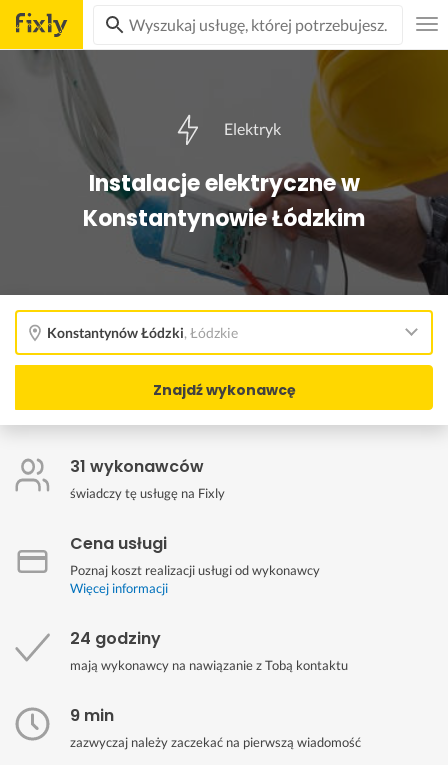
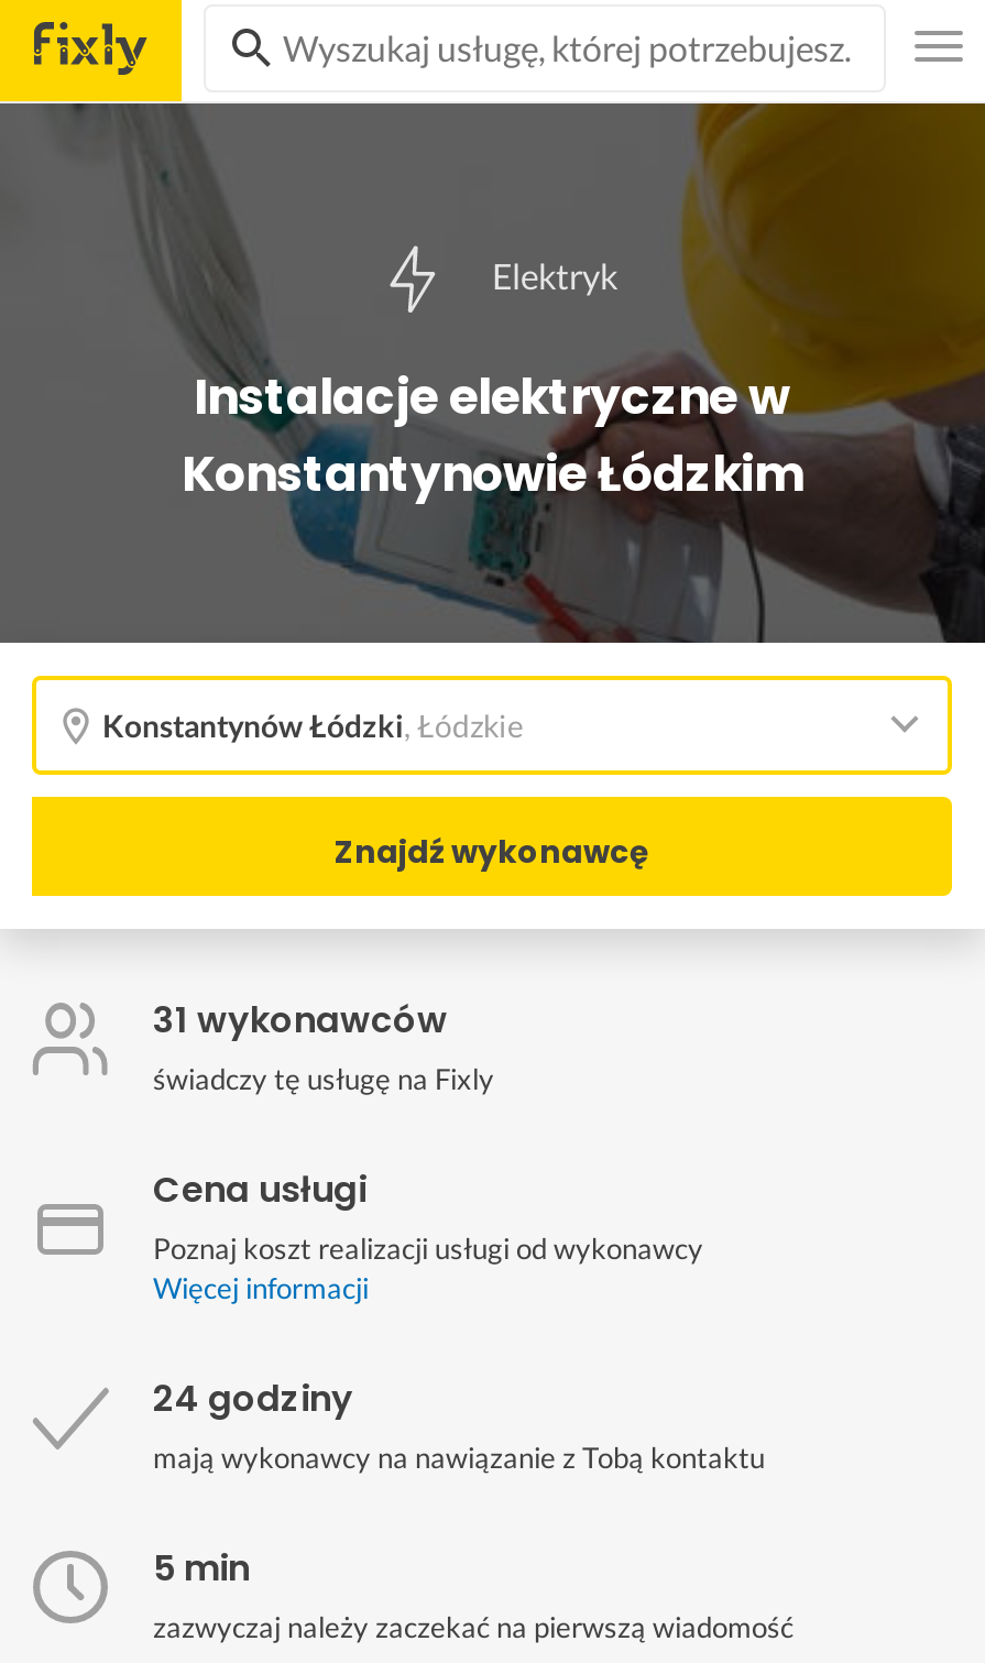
[70,704,114,727] 9 min -> [153,1543,250,1594] 5 min

